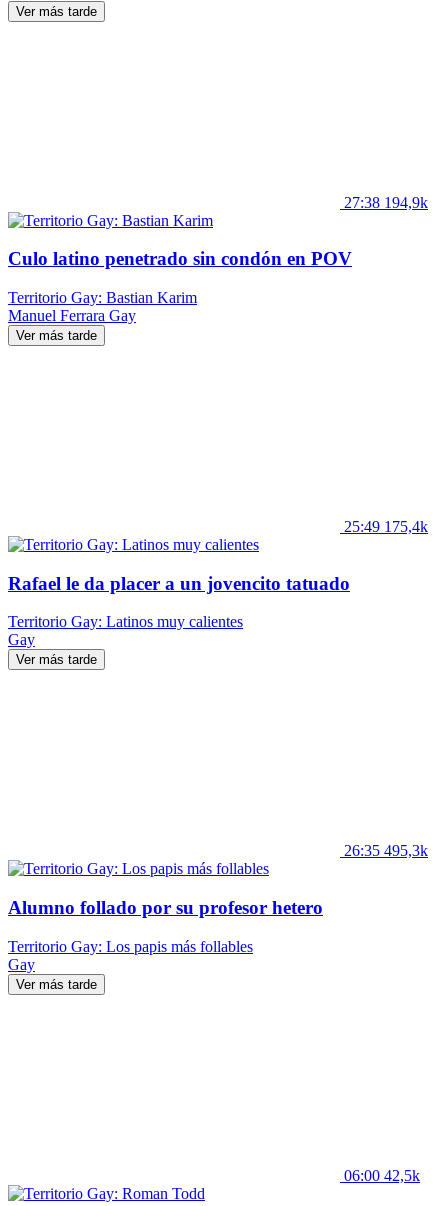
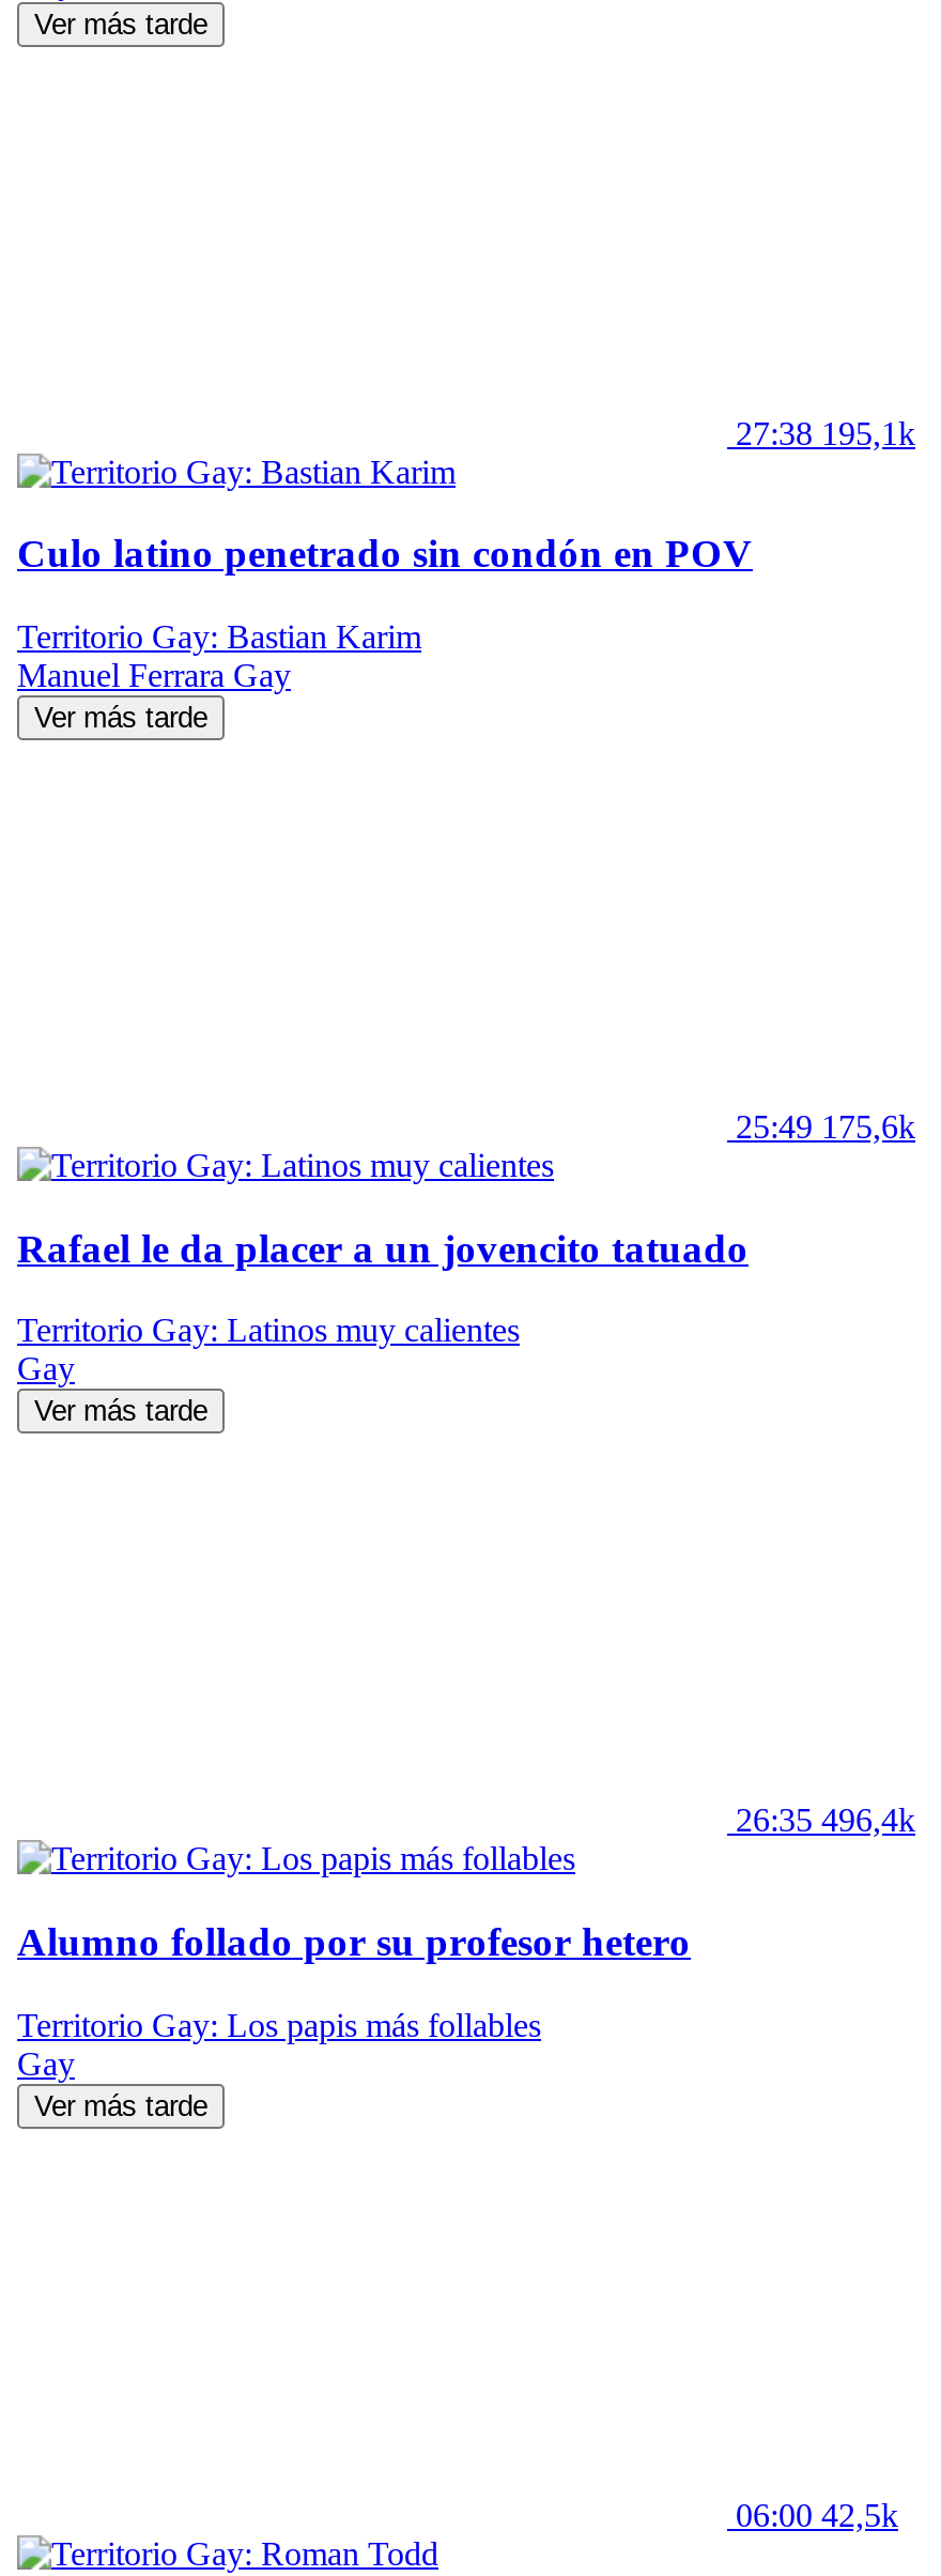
[344,193,428,210] 27:38 194,9k -> [736,414,915,450] 27:38 195,1k
[344,518,428,535] 25:49 175,4k -> [736,1108,915,1144] 25:49 175,6k
[344,842,428,859] 26:35 495,3k -> [736,1802,915,1839] 26:35 496,4k

